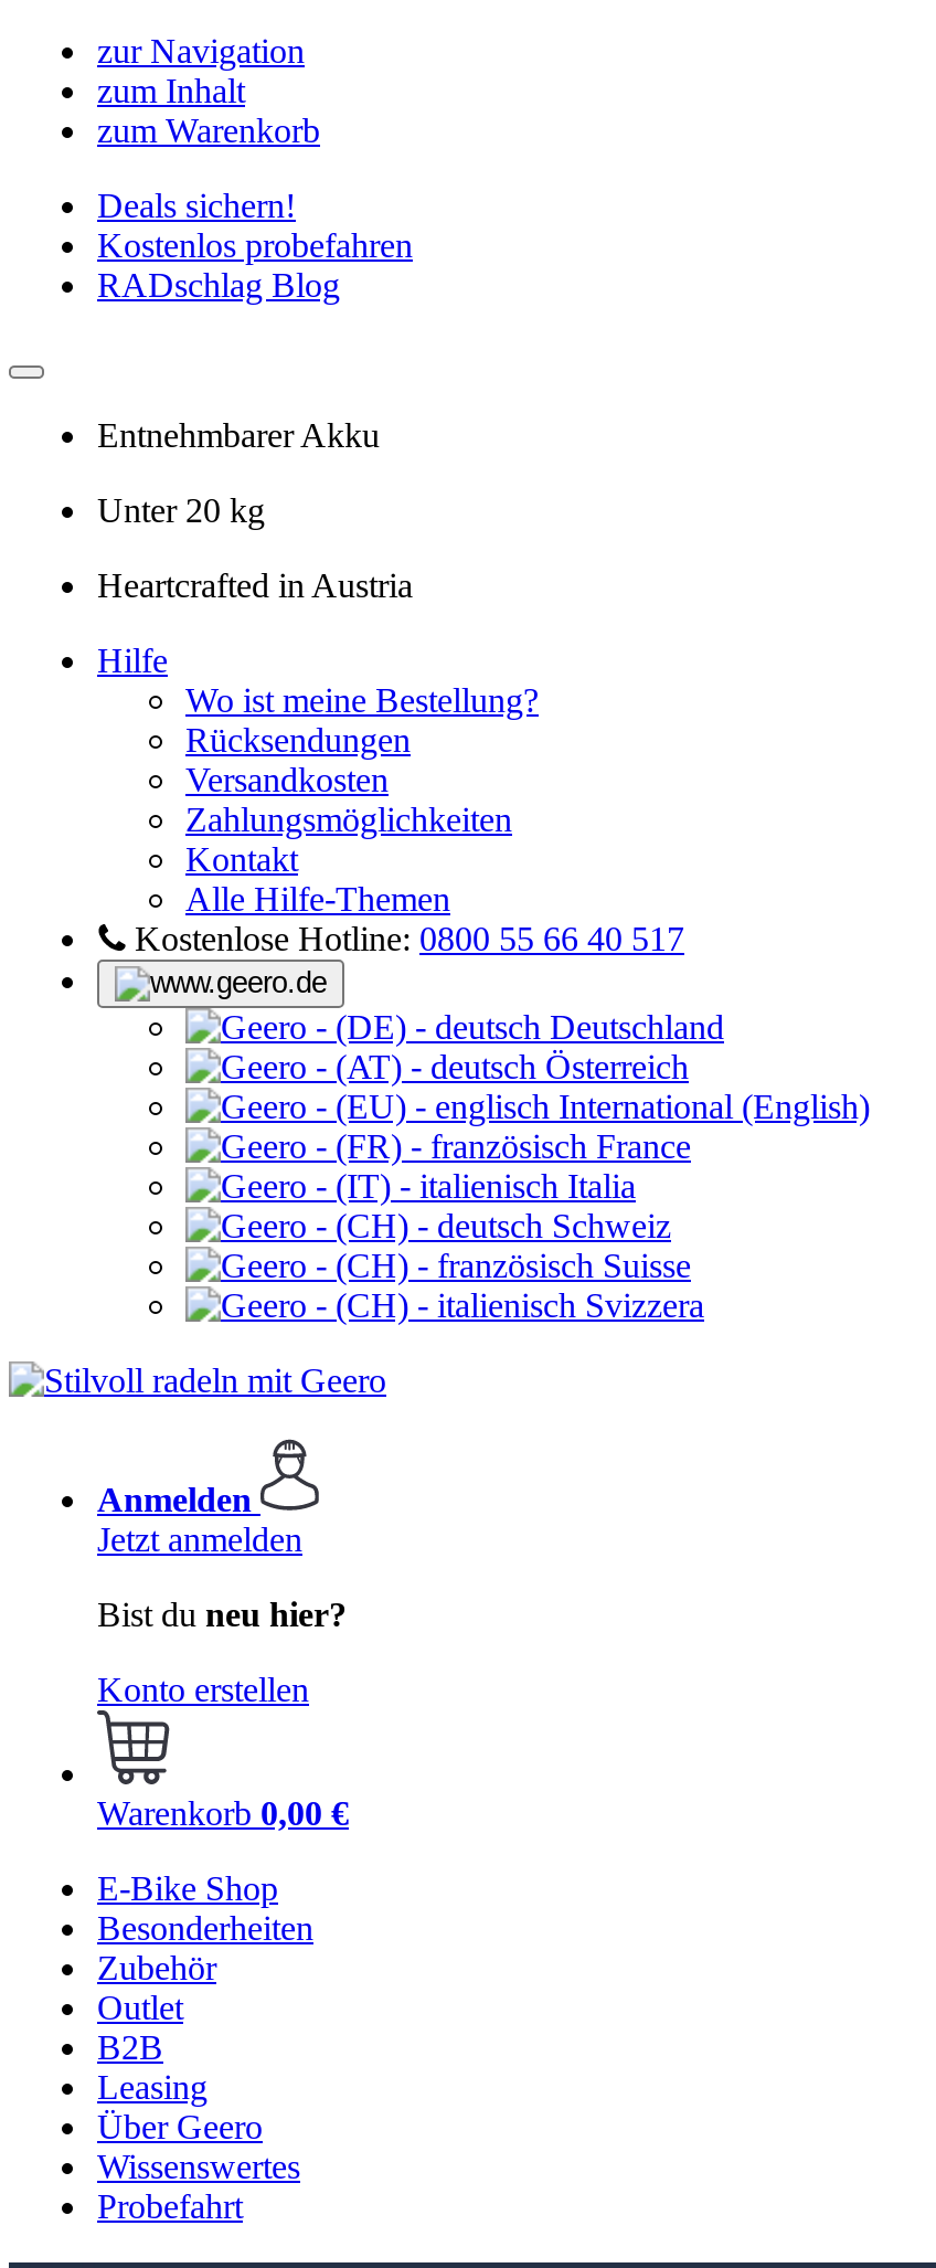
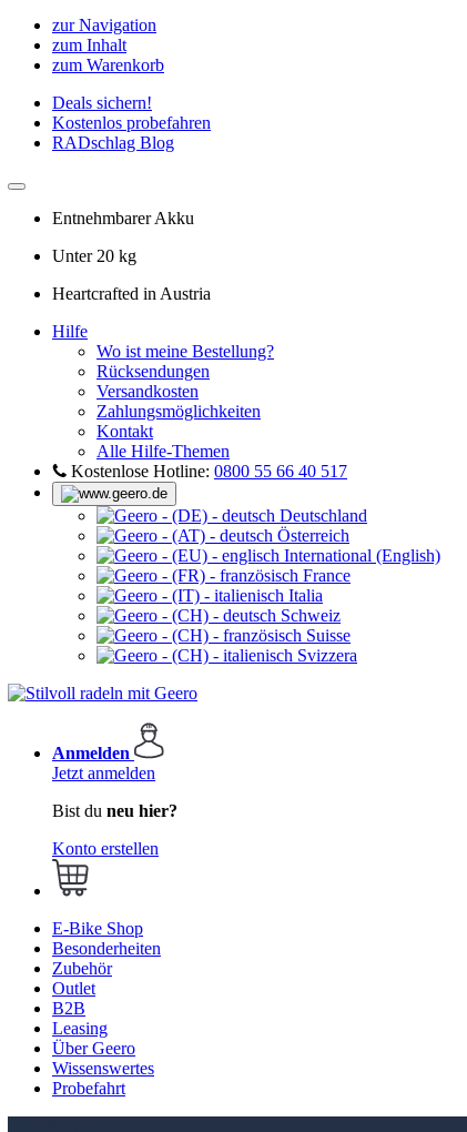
[97,1794,349,1832] Warenkorb 0,00 € -> none

